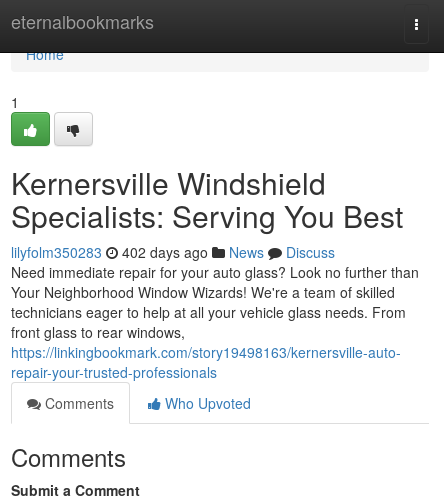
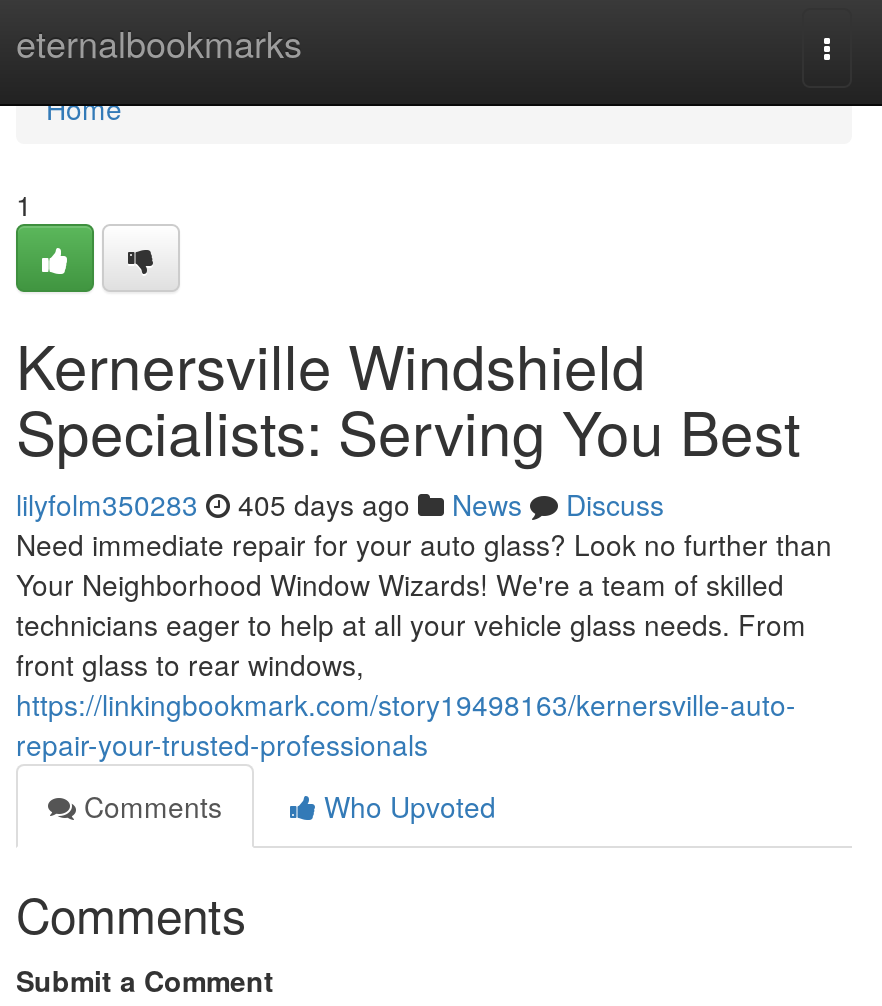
[11,242,335,262] lilyfolm350283 402 days ago News Discuss -> [16,484,664,524] lilyfolm350283 405 days ago News Discuss

